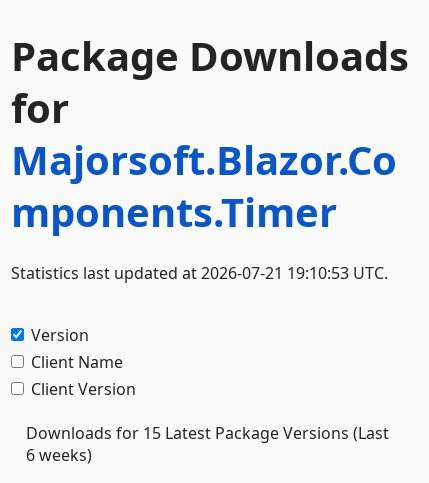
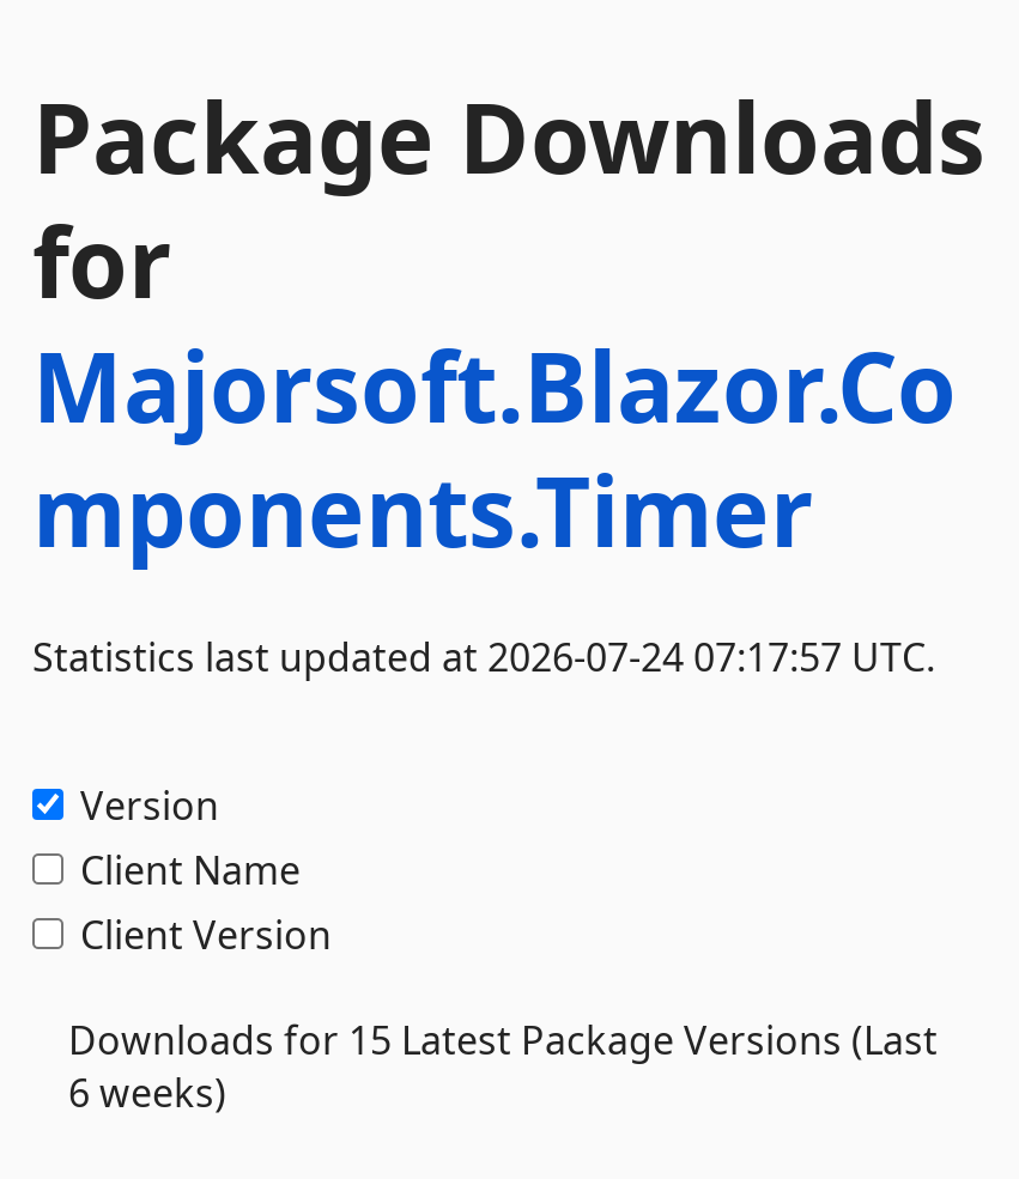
[11,262,388,284] Statistics last updated at 2026-07-21 19:10:53 UTC. -> [32,631,935,683] Statistics last updated at 2026-07-24 07:17:57 UTC.

